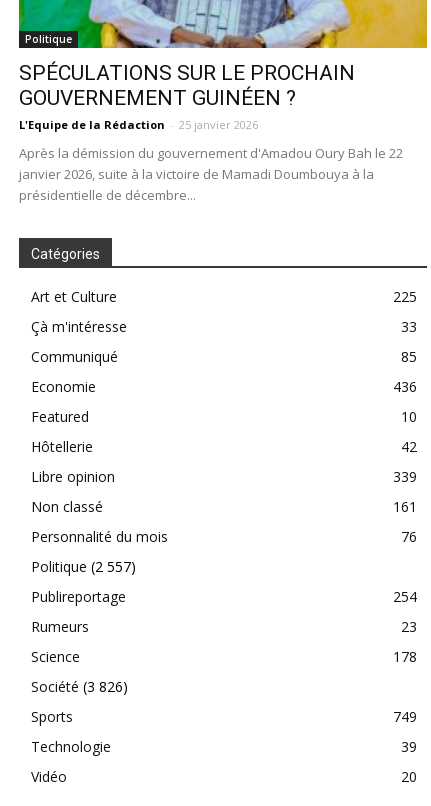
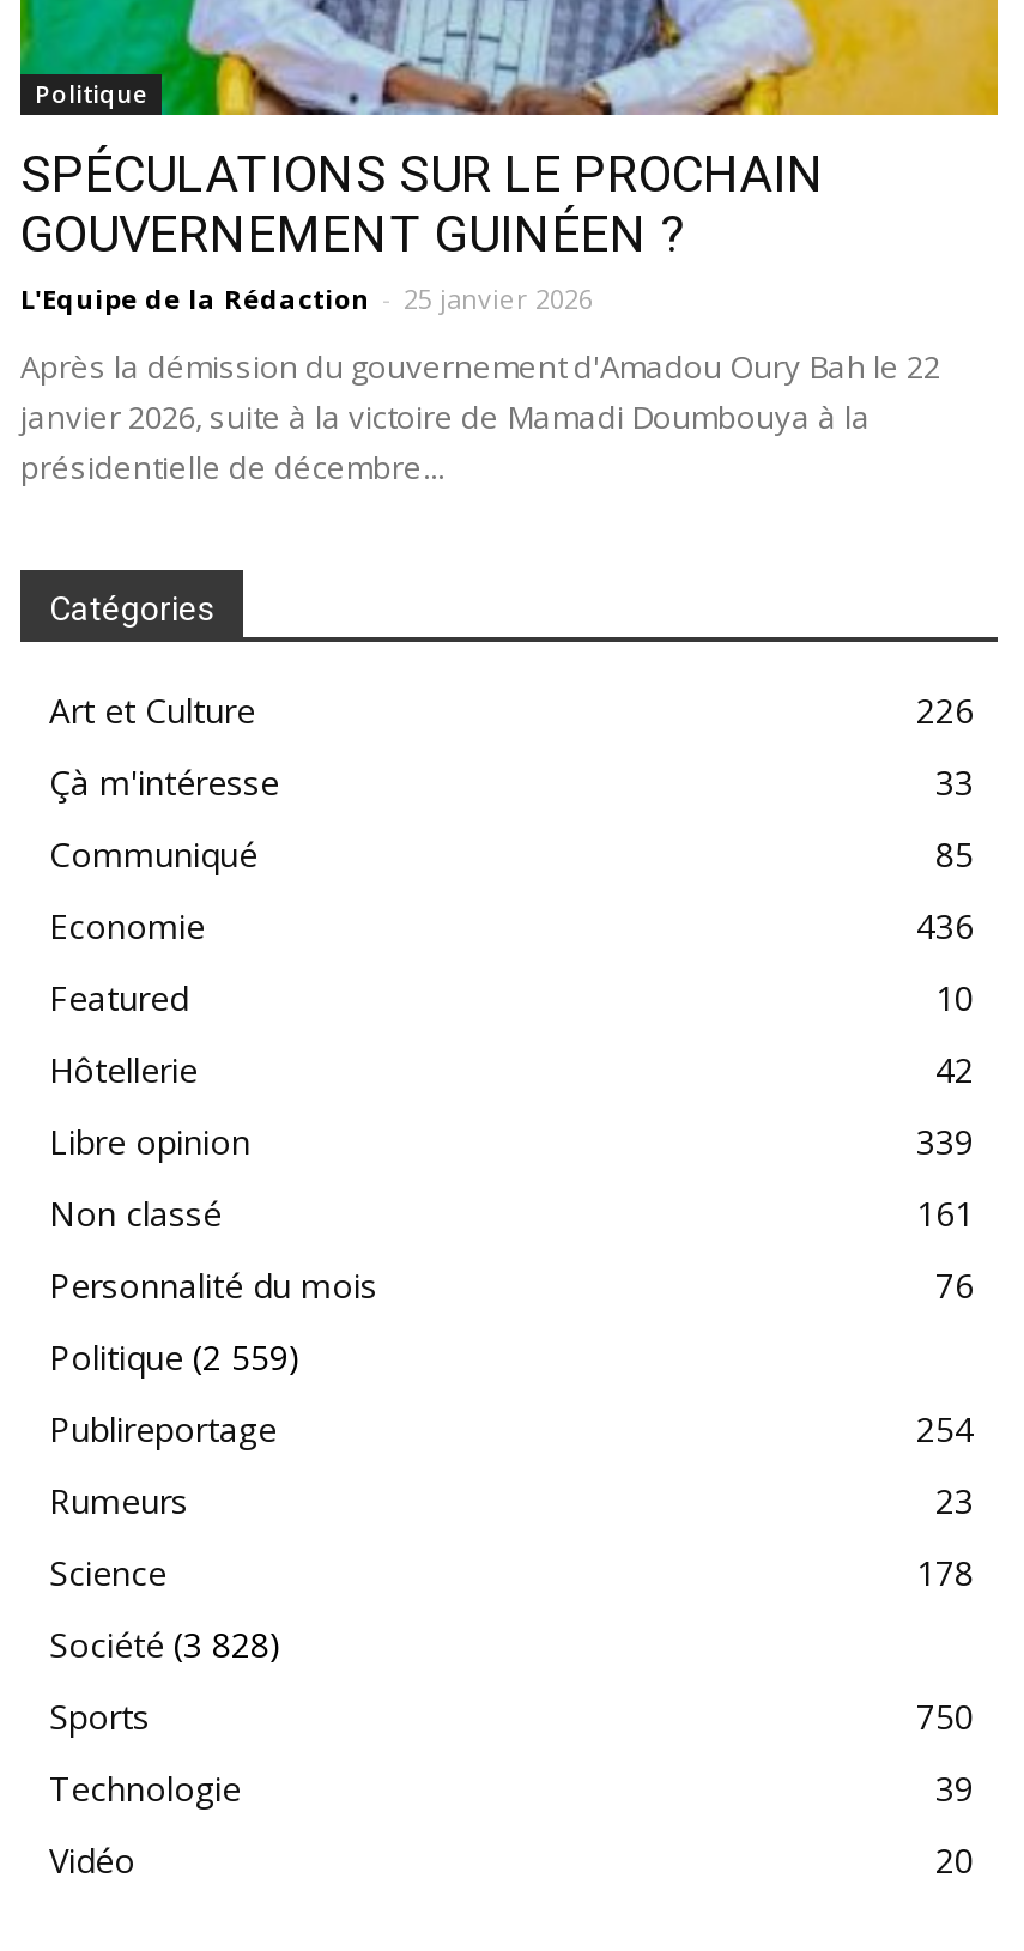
[393,287,417,306] 225 -> [916,687,974,733] 226
[31,557,136,576] Politique (2 557) -> [49,1334,301,1379] Politique (2 559)
[31,677,128,696] Société (3 826) -> [49,1621,281,1667] Société (3 828)
[393,707,417,726] 749 -> [916,1693,974,1739] 750

